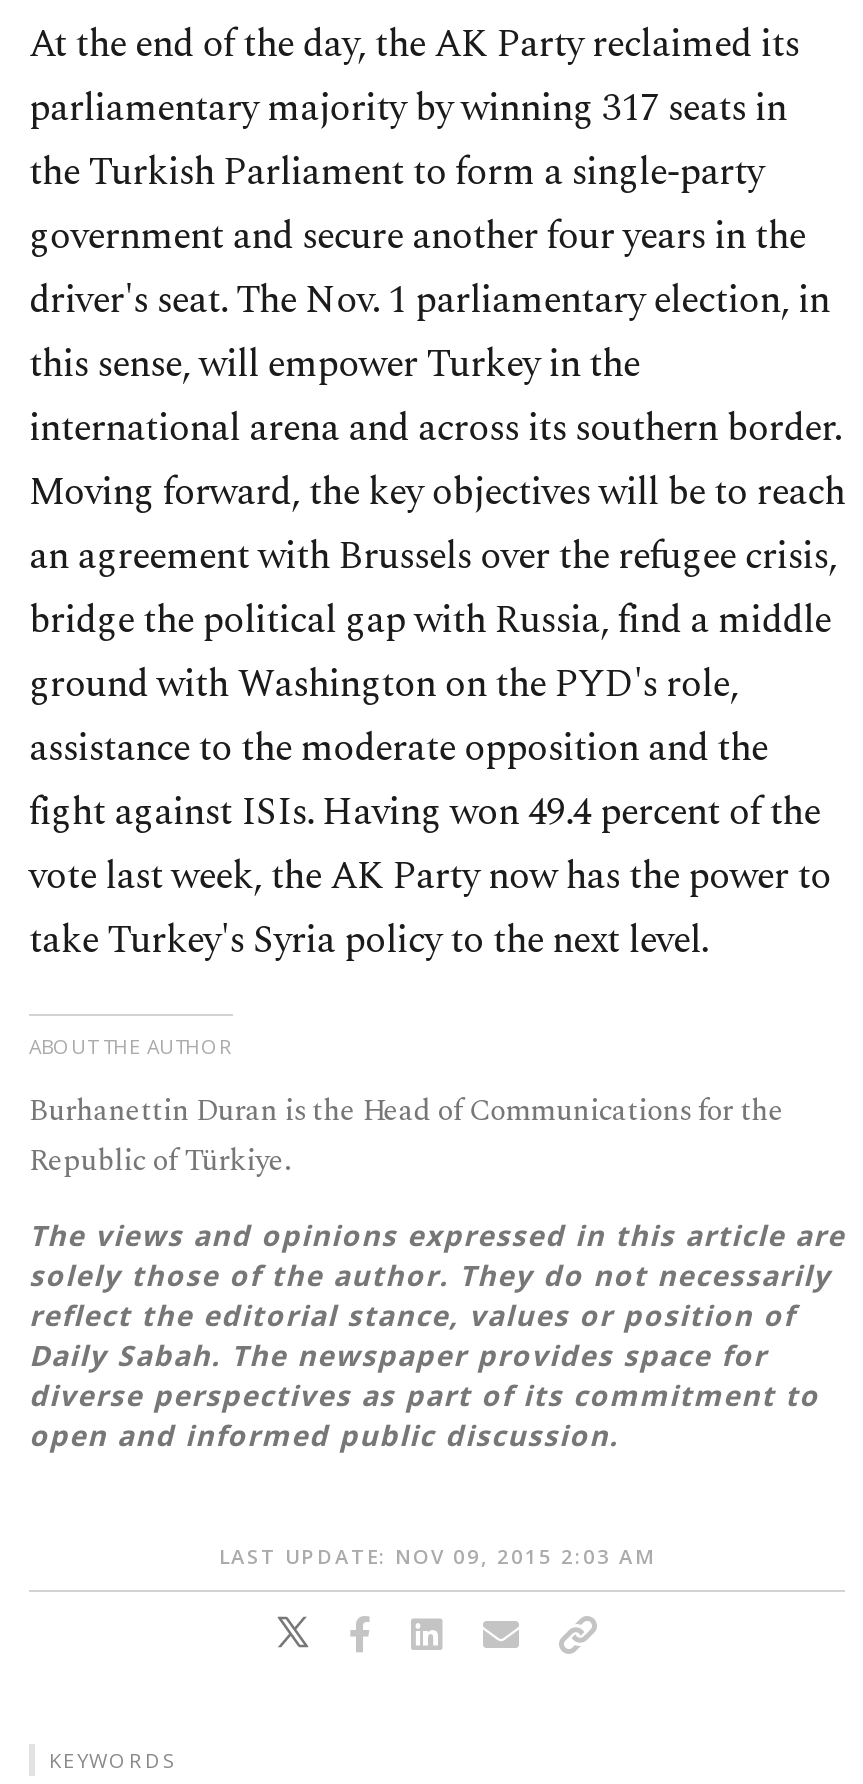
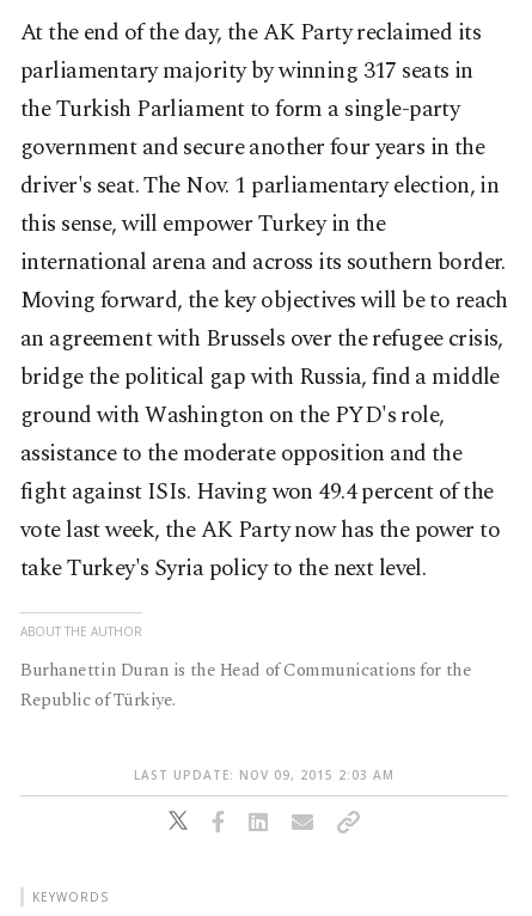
[29,1216,845,1454] The views and opinions expressed in this article are | solely those of the author. They do not necessarily | reflect the editorial stance, values or position of | Daily Sabah. The newspaper provides space for | diverse perspectives as part of its commitment to | open and informed public discussion. -> none

